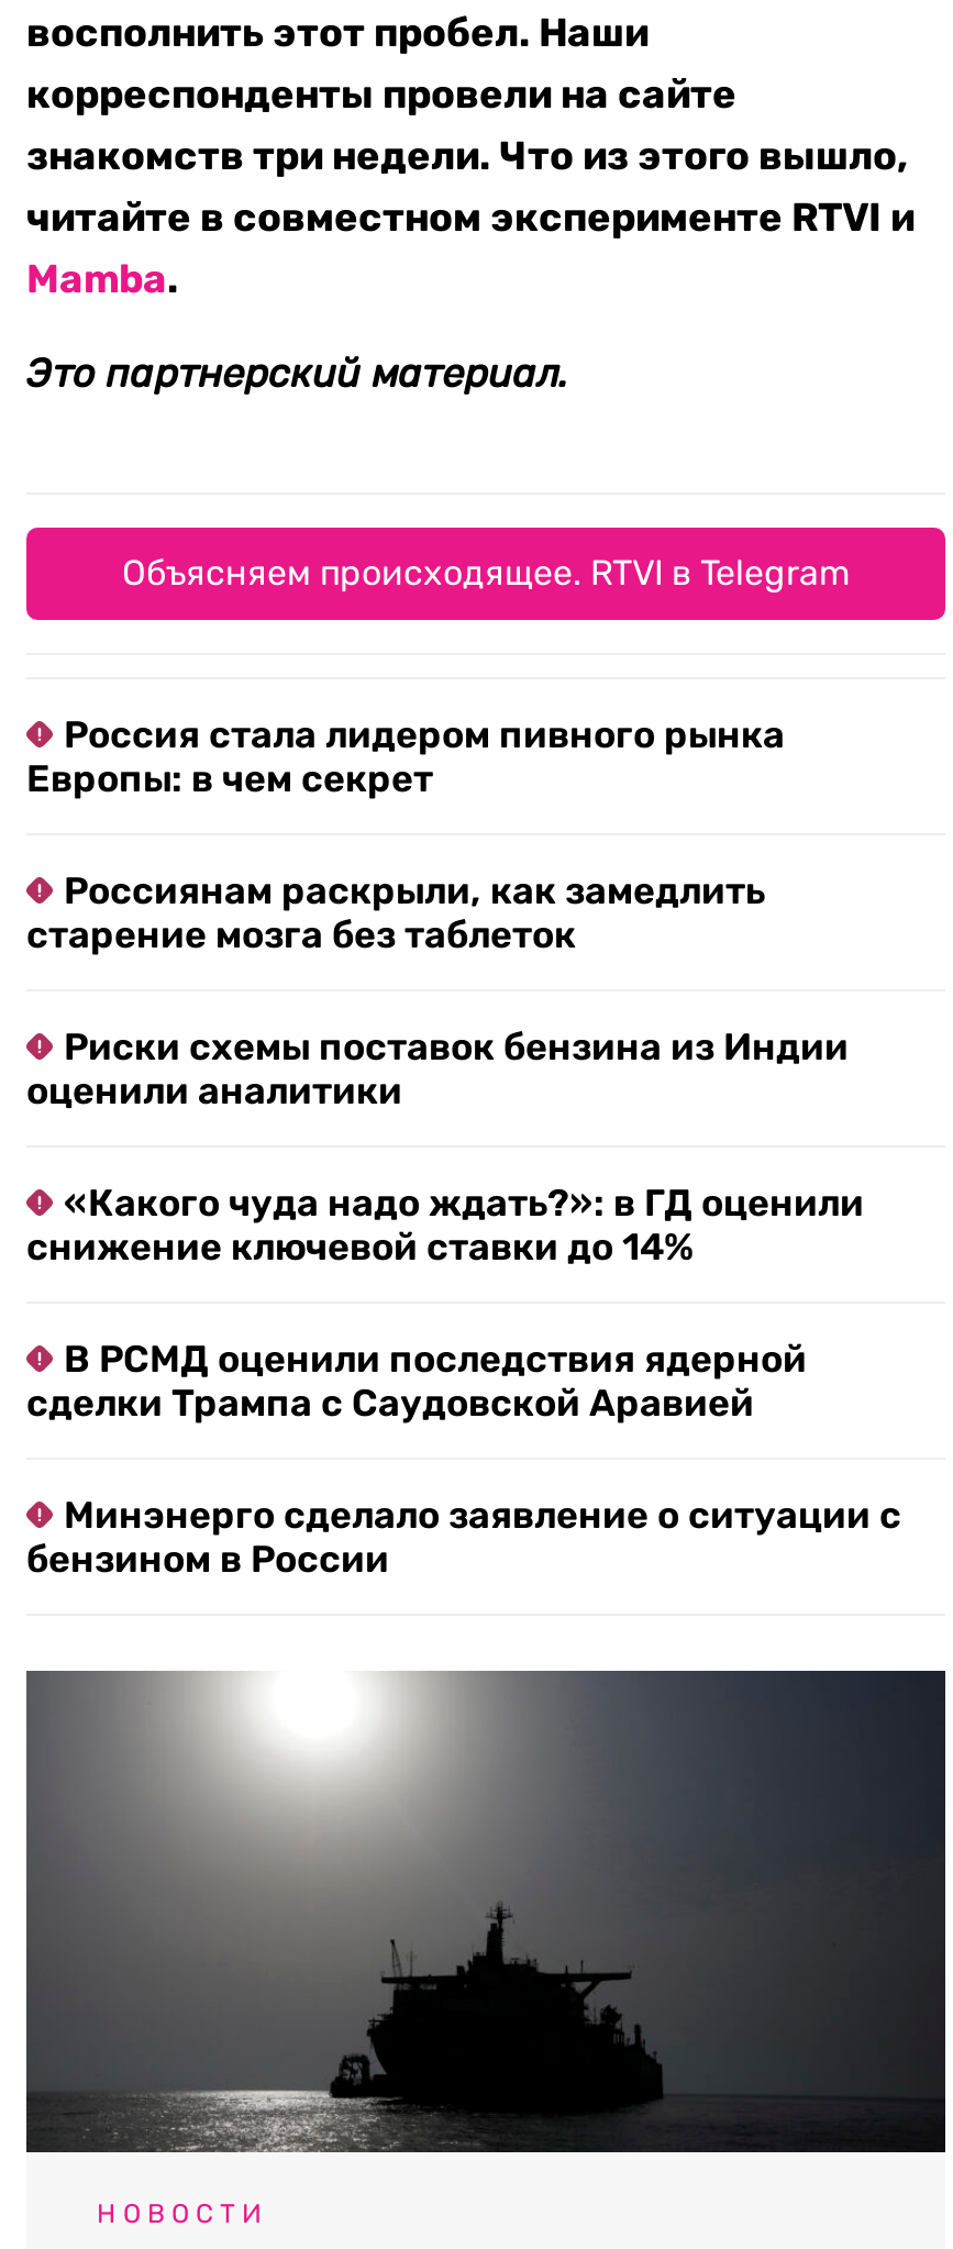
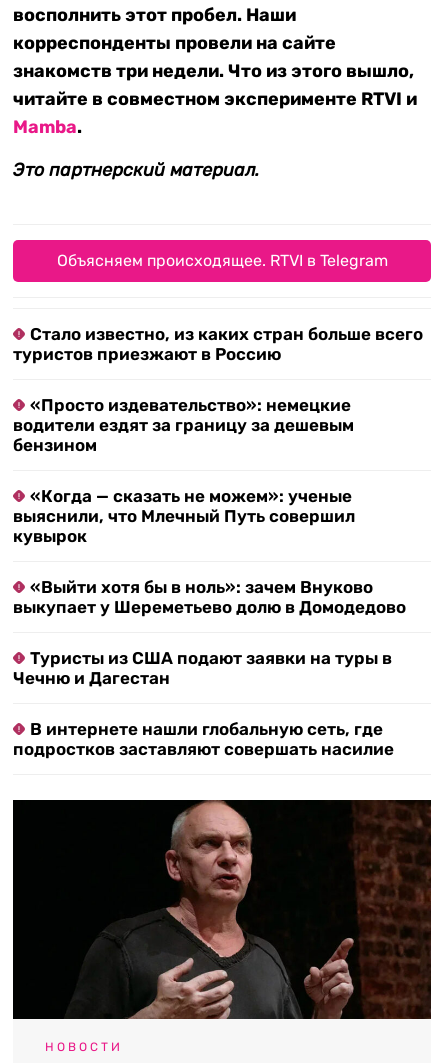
[26,713,785,800] Россия стала лидером пивного рынка | Европы: в чем секрет -> [13,324,423,364] Стало известно, из каких стран больше всего | туристов приезжают в Россию
[26,869,765,957] Россиянам раскрыли, как замедлить | старение мозга без таблеток -> [13,395,354,455] «Просто издевательство»: немецкие | водители ездят за границу за дешевым | бензином
[26,1025,849,1113] Риски схемы поставок бензина из Индии | оценили аналитики -> [13,486,355,546] «Когда — сказать не можем»: ученые | выяснили, что Млечный Путь совершил | кувырок
[26,1181,864,1269] «Какого чуда надо ждать?»: в ГД оценили | снижение ключевой ставки до 14% -> [13,577,406,617] «Выйти хотя бы в ноль»: зачем Внуково | выкупает у Шереметьево долю в Домодедово
[26,1337,807,1425] В РСМД оценили последствия ядерной | сделки Трампа с Саудовской Аравией -> [13,648,392,688] Туристы из США подают заявки на туры в | Чечню и Дагестан
[26,1493,901,1581] Минэнерго сделало заявление о ситуации с | бензином в России -> [13,719,394,759] В интернете нашли глобальную сеть, где | подростков заставляют совершать насилие
[26,1671,943,2152] [image] -> [14,799,430,1019] [image]

